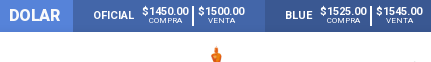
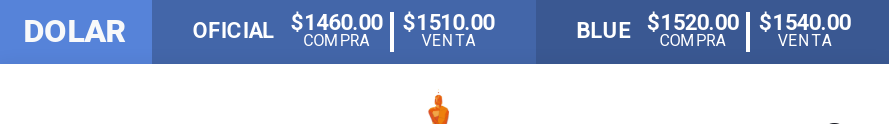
[142,4,188,17] $1450.00 -> [290,9,382,35] $1460.00
[198,4,244,17] $1500.00 -> [402,9,494,35] $1510.00
[320,4,366,17] $1525.00 -> [647,9,739,35] $1520.00
[376,4,422,17] $1545.00 -> [759,9,851,35] $1540.00

